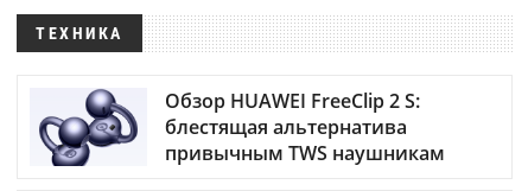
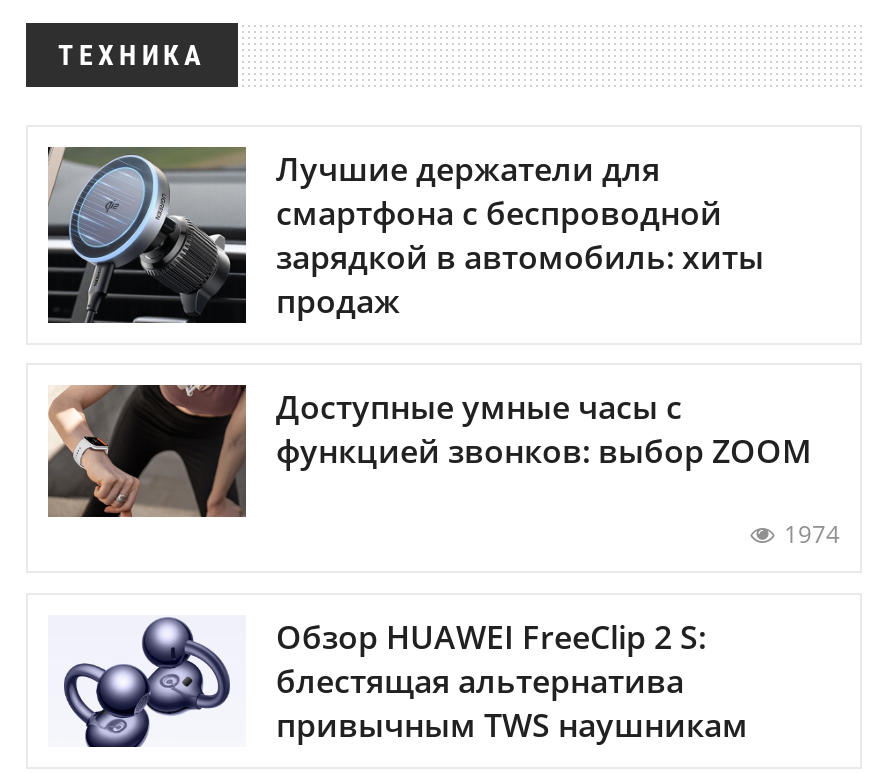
none -> [46,145,840,552] [image] | Лучшие держатели для | смартфона с беспроводной | зарядкой в автомобиль: хиты | продаж | Доступные умные часы с | функцией звонков: выбор ZOOM | 1974
none -> [46,383,248,519] [image]

